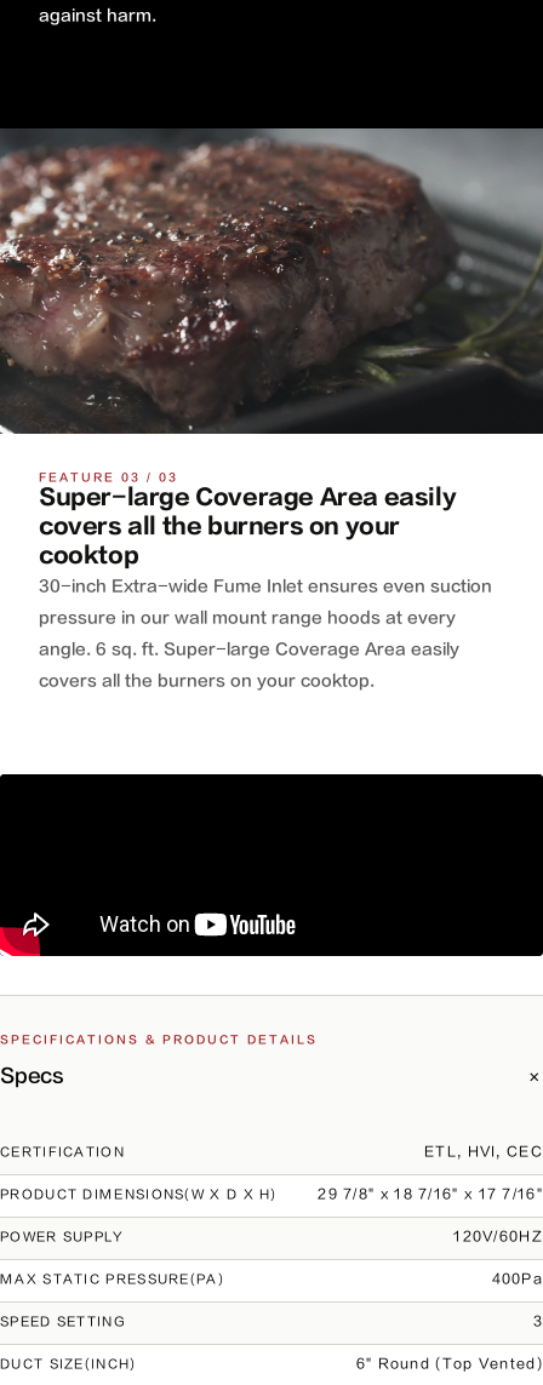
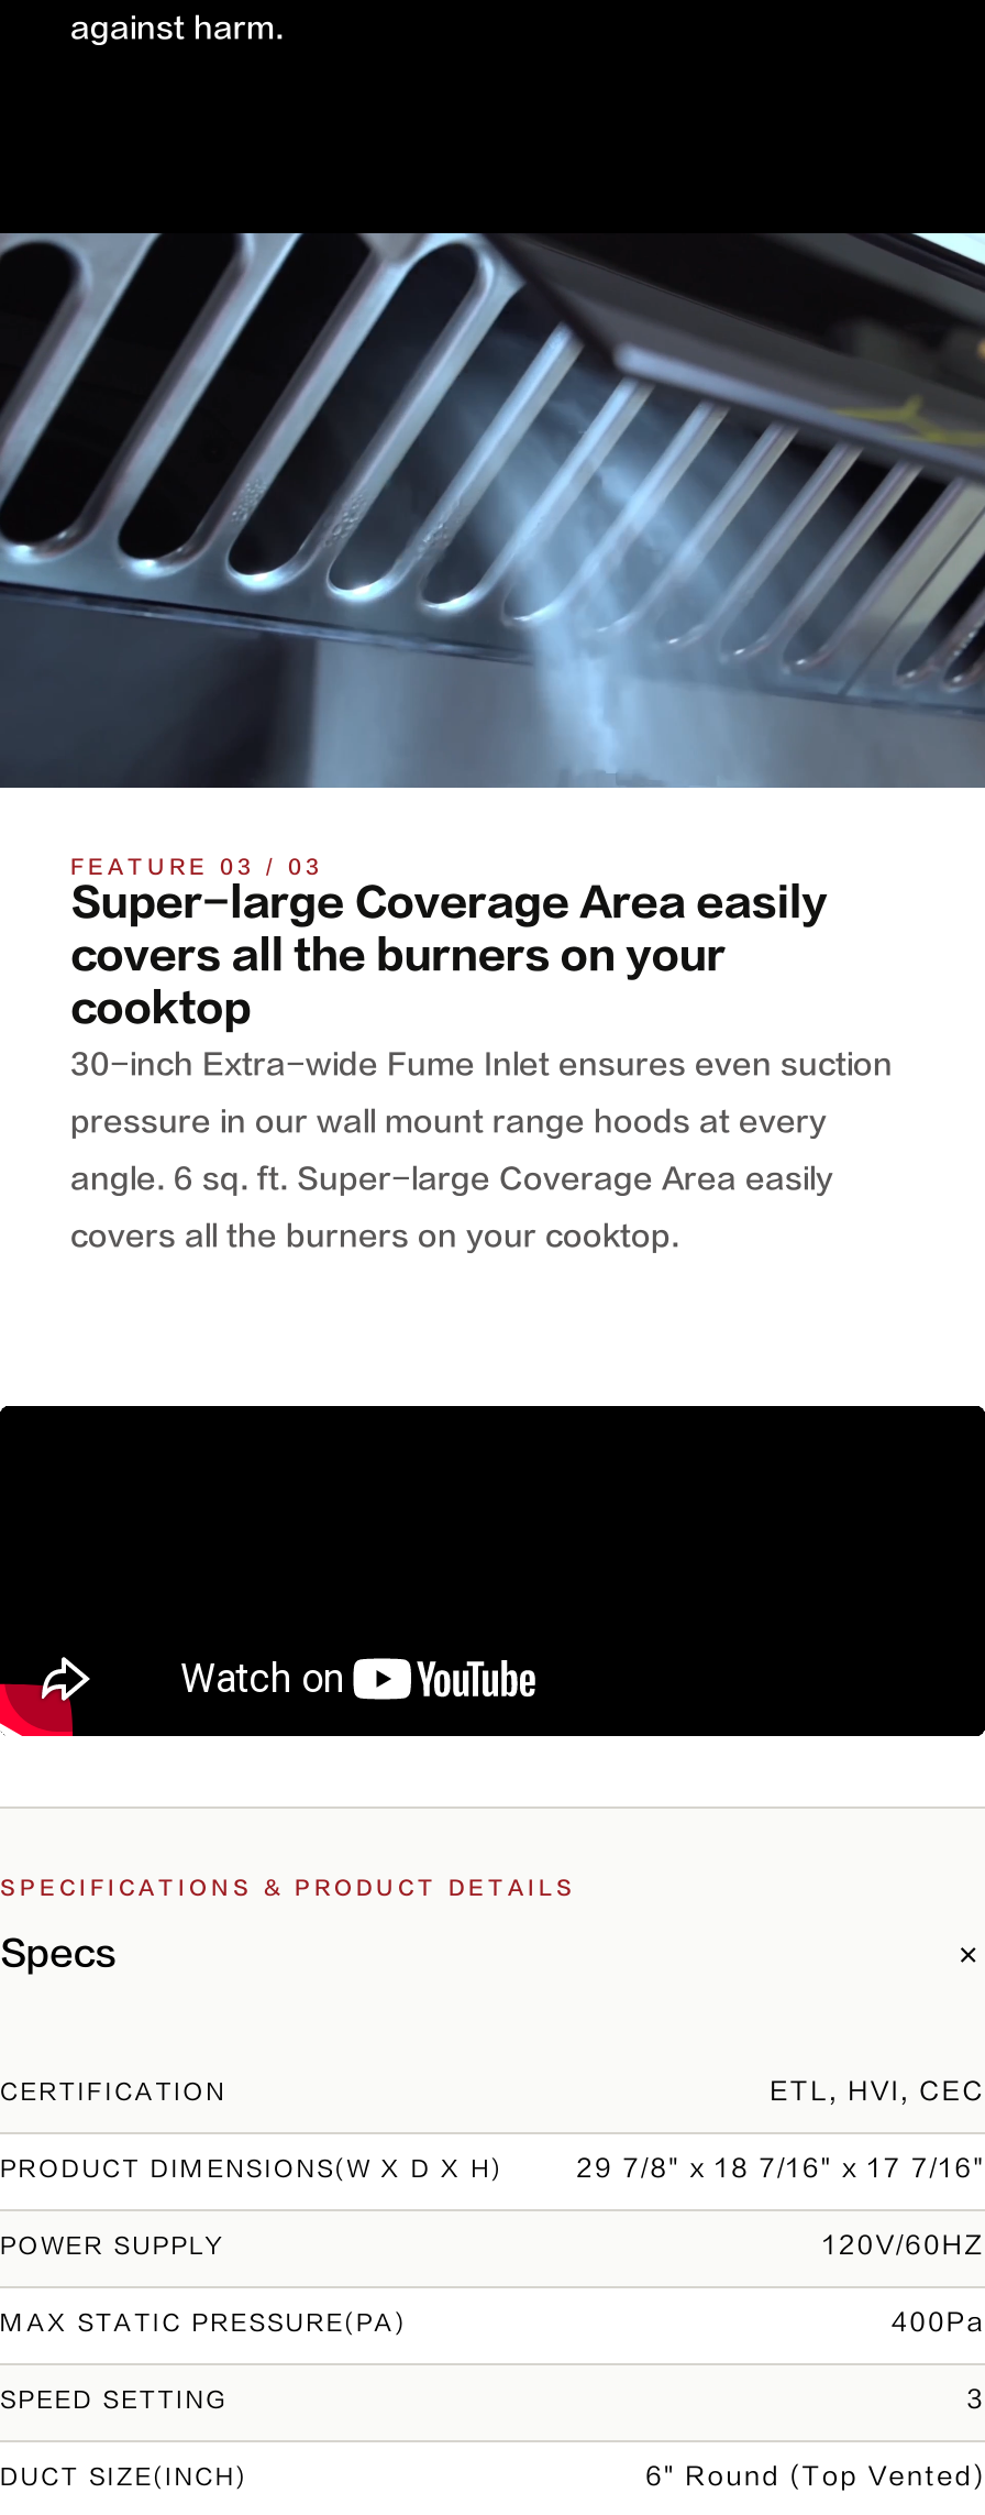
[4,127,539,435] [image] -> [7,231,978,790] [image]

